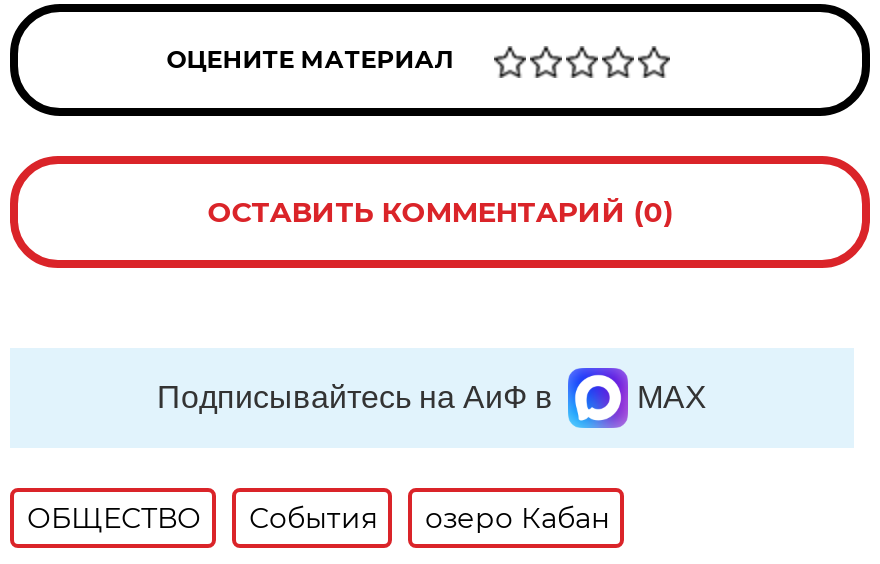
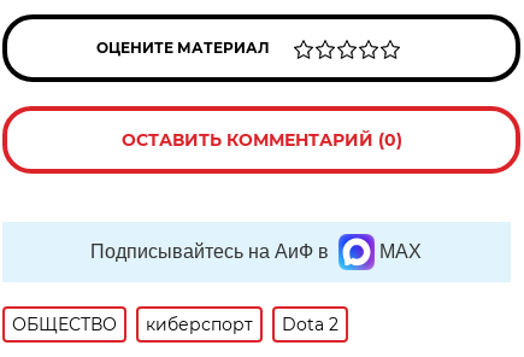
[249,500,609,536] События | озеро Кабан -> [146,314,339,335] киберспорт | Dota 2

